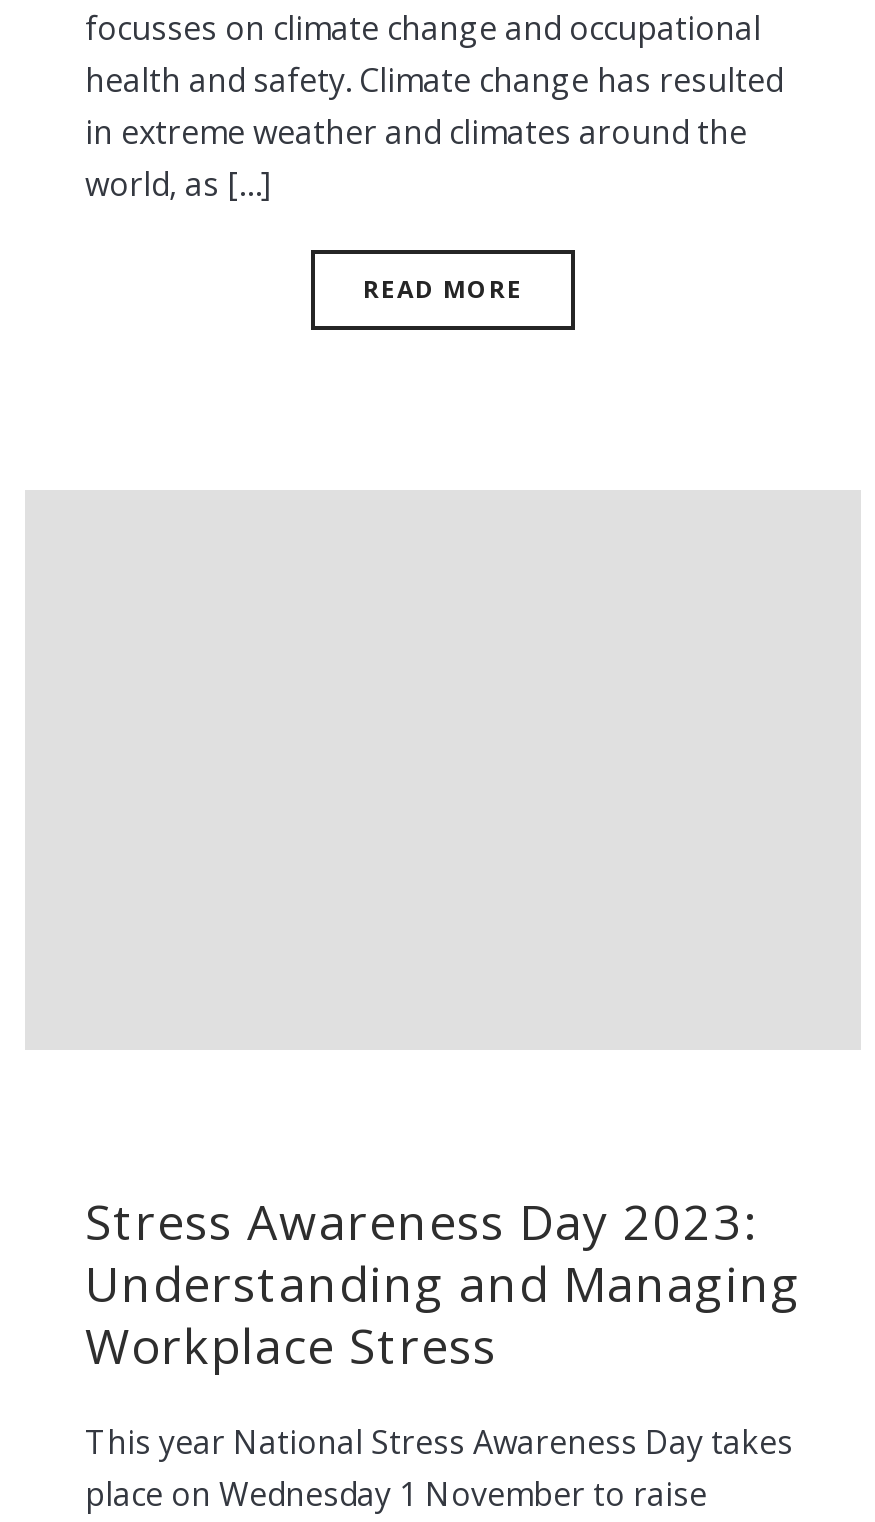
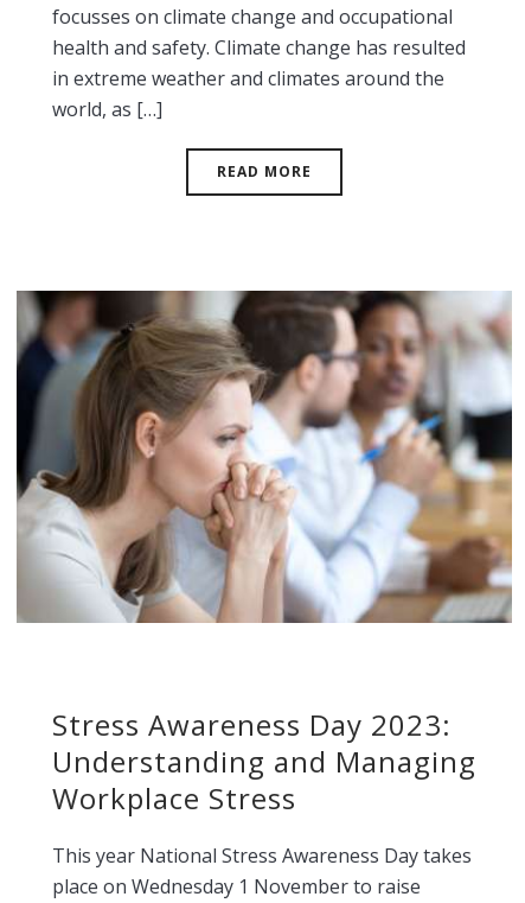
none -> [15,290,513,624] [image]

